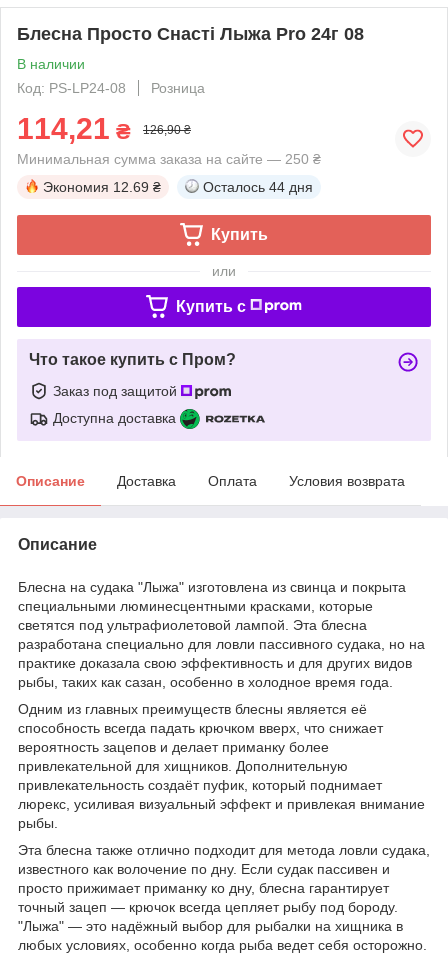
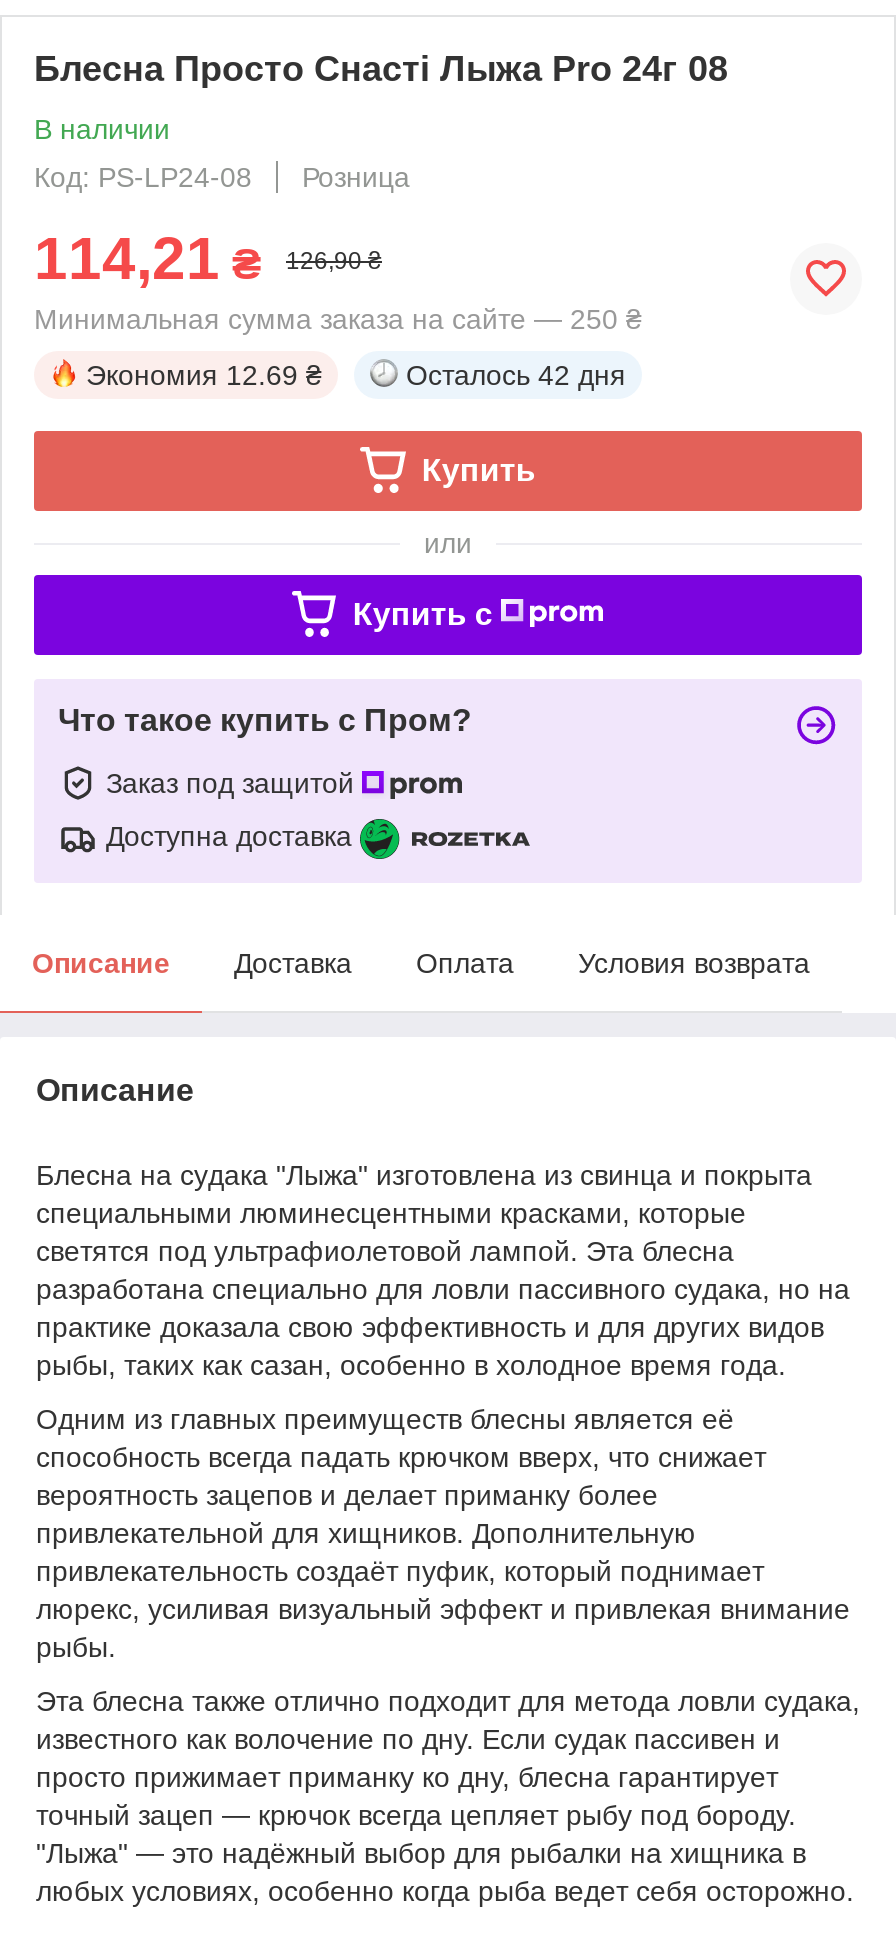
[203,179,313,195] Осталось 44 дня -> [406,359,626,391] Осталось 42 дня

